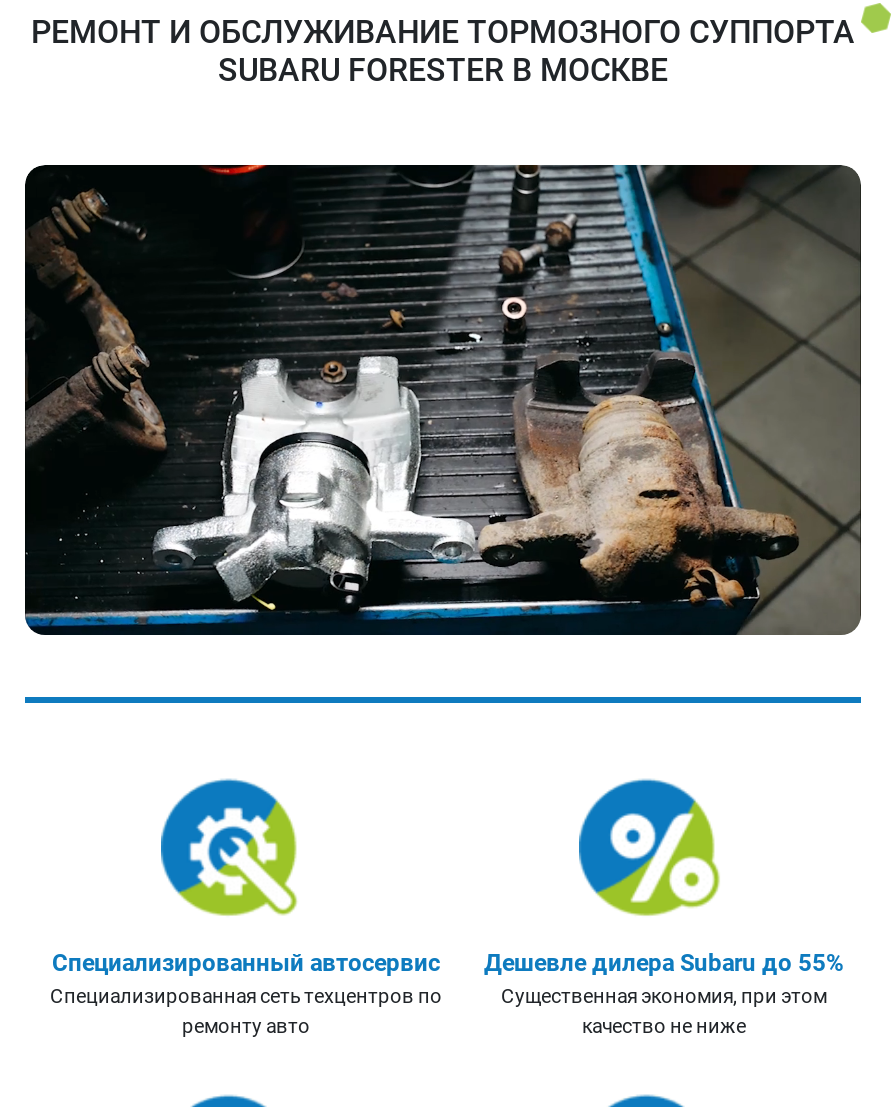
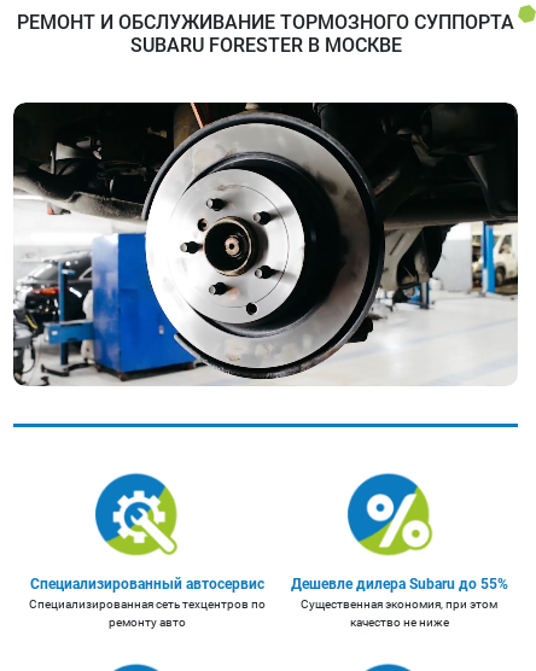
[23,163,863,637] [image] -> [12,101,518,386] [image]

